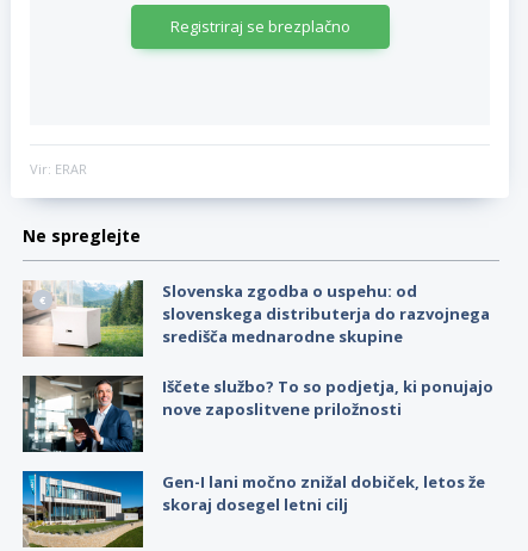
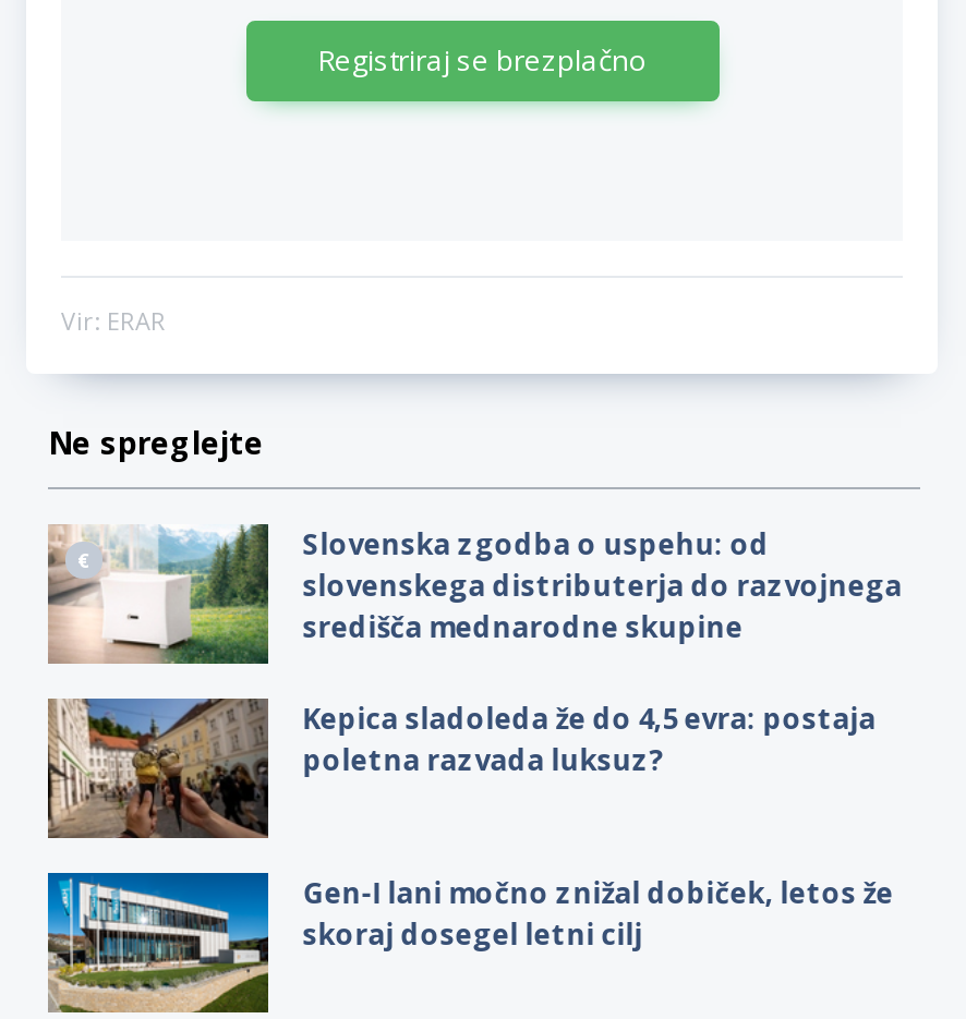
[21,374,493,453] [image] | Iščete službo? To so podjetja, ki ponujajo | nove zaposlitvene priložnosti -> [46,696,876,840] [image] | Kepica sladoleda že do 4,5 evra: postaja | poletna razvada luksuz?

